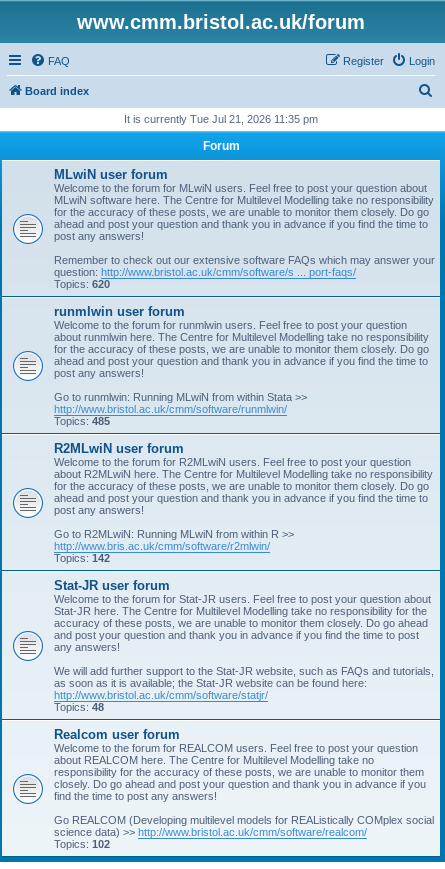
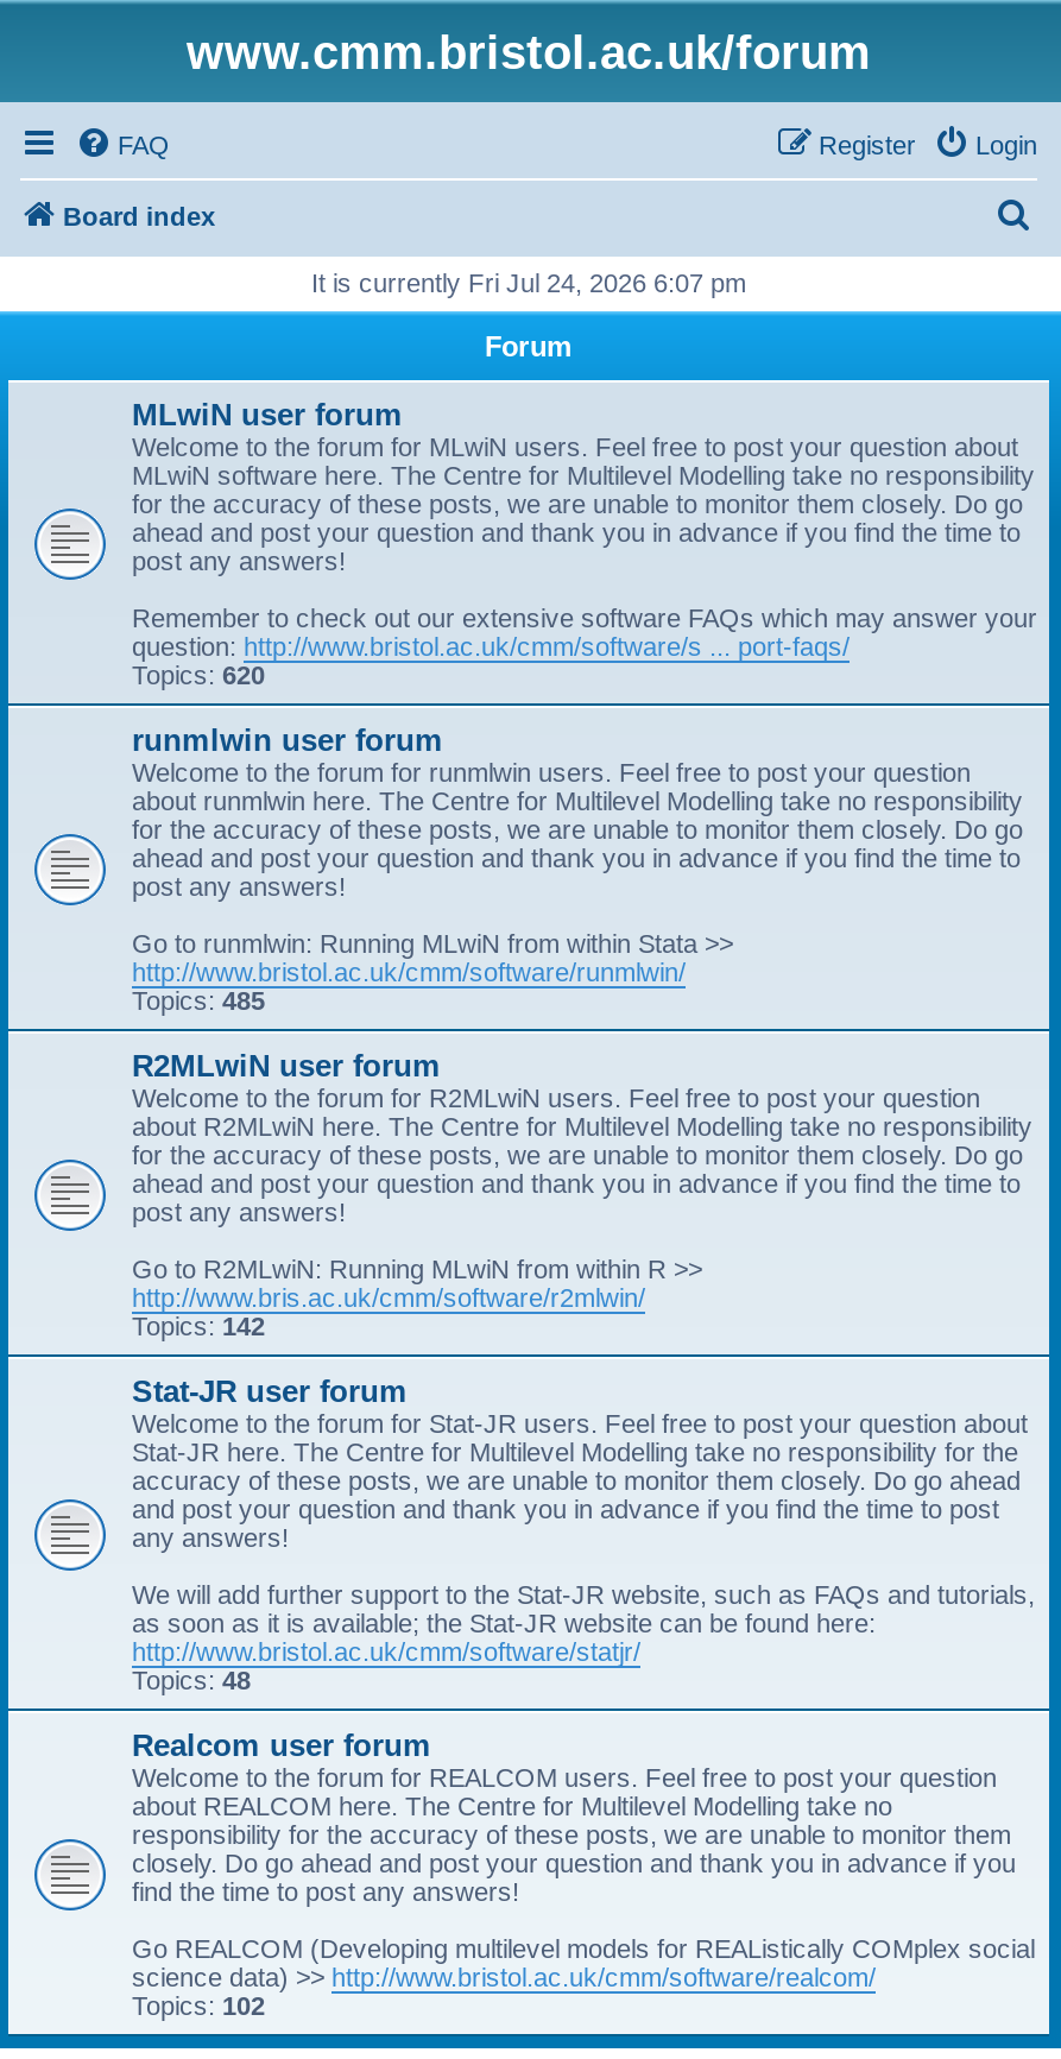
[124,113,318,125] It is currently Tue Jul 21, 2026 11:35 pm -> [311,269,746,297] It is currently Fri Jul 24, 2026 6:07 pm

